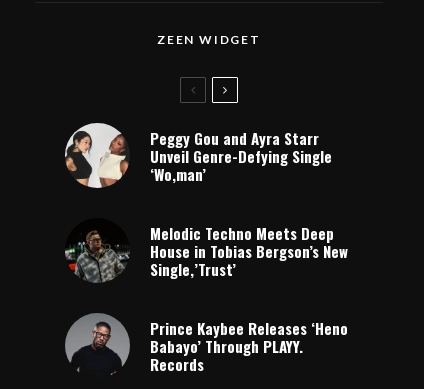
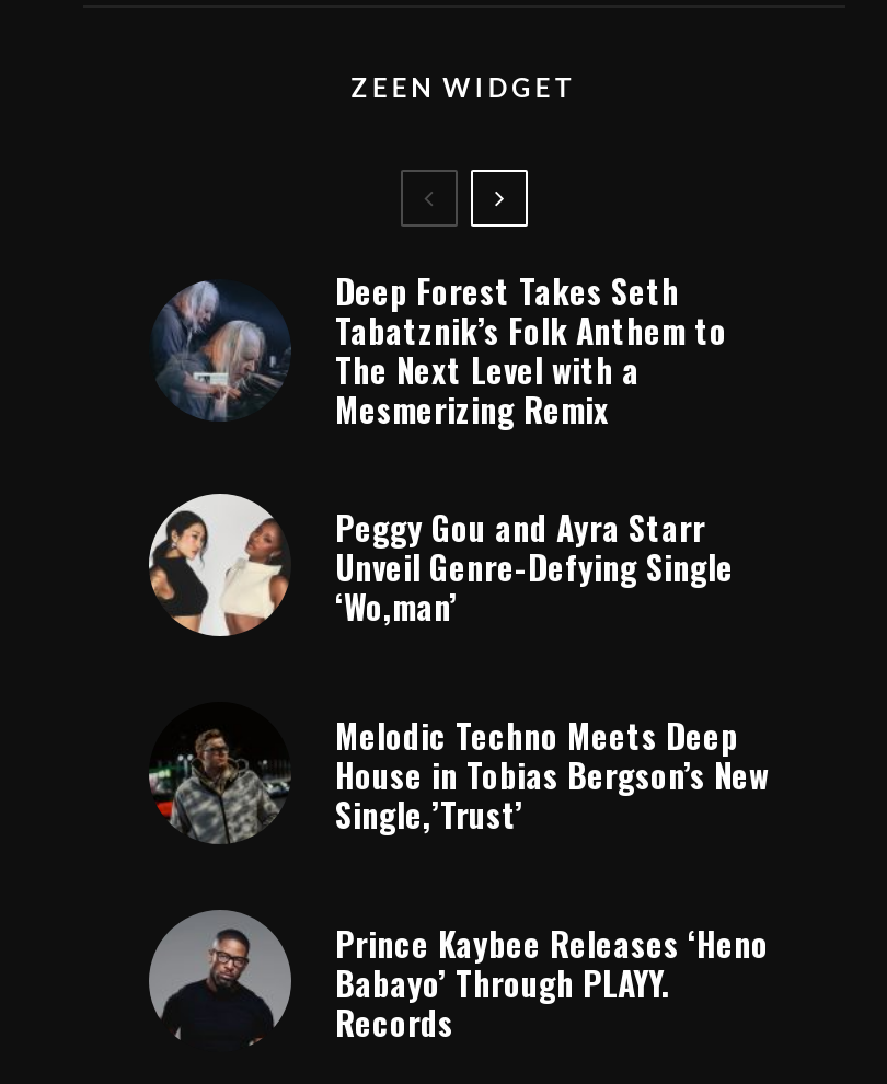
none -> [153,266,727,433] [image] | Deep Forest Takes Seth | Tabatznik’s Folk Anthem to | The Next Level with a | Mesmerizing Remix

